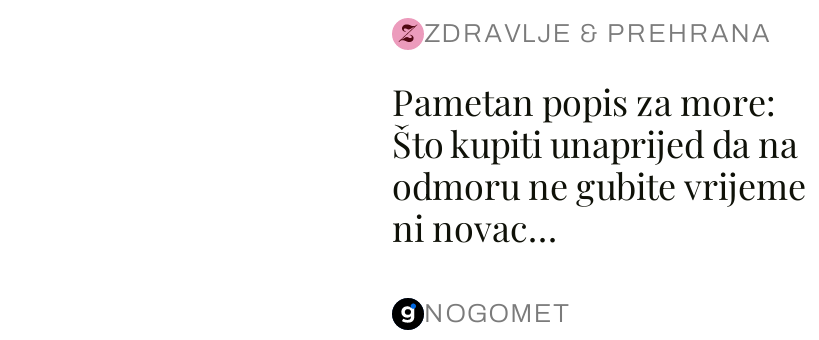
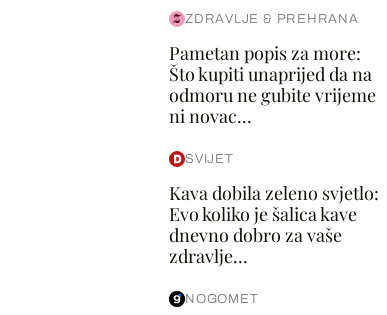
none -> [169,152,379,268] SVIJET | Kava dobila zeleno svjetlo: | Evo koliko je šalica kave | dnevno dobro za vaše | zdravlje...

